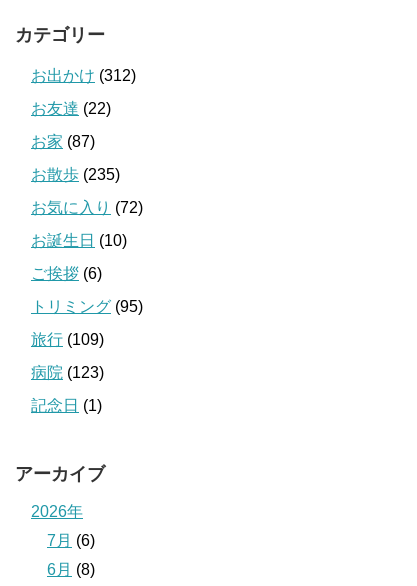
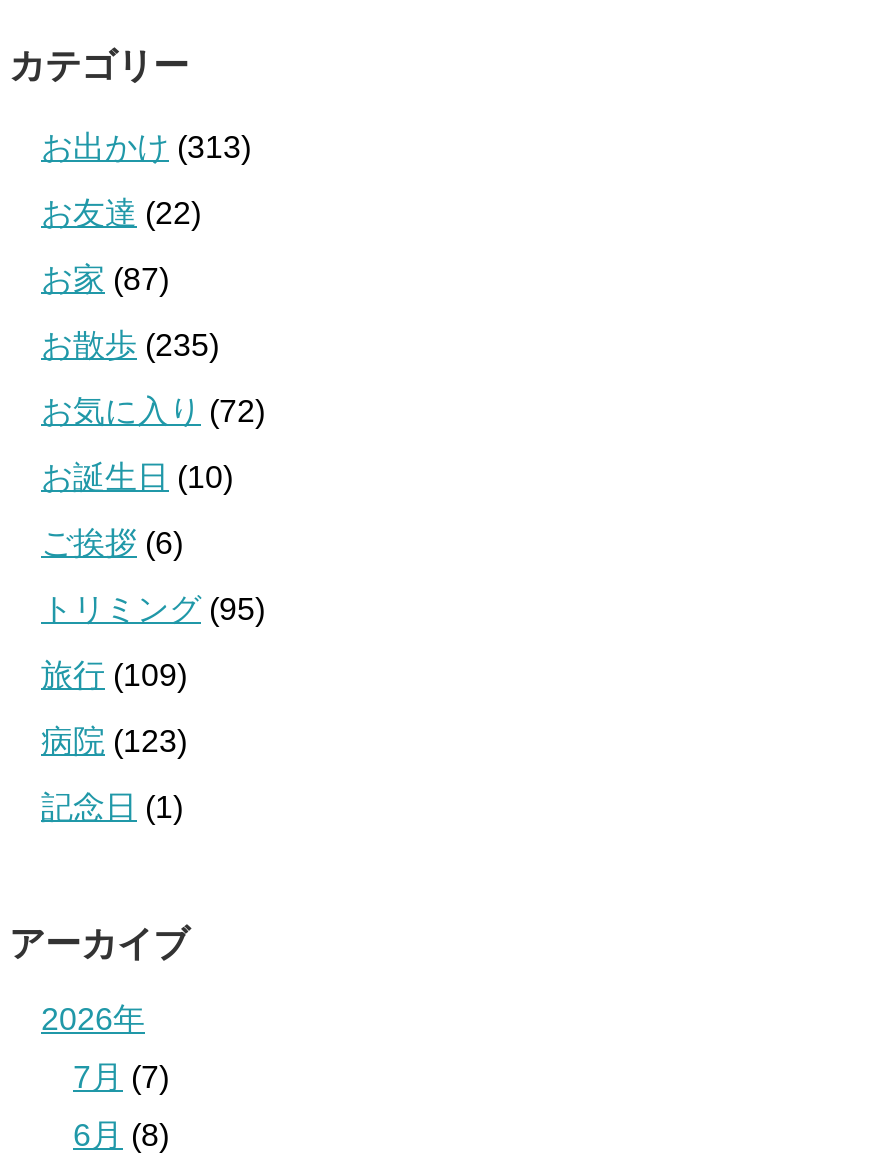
[31,66,136,83] お出かけ(312) -> [41,129,251,163] お出かけ(313)
[47,531,95,548] 7月(6) -> [73,1059,169,1093] 7月(7)

